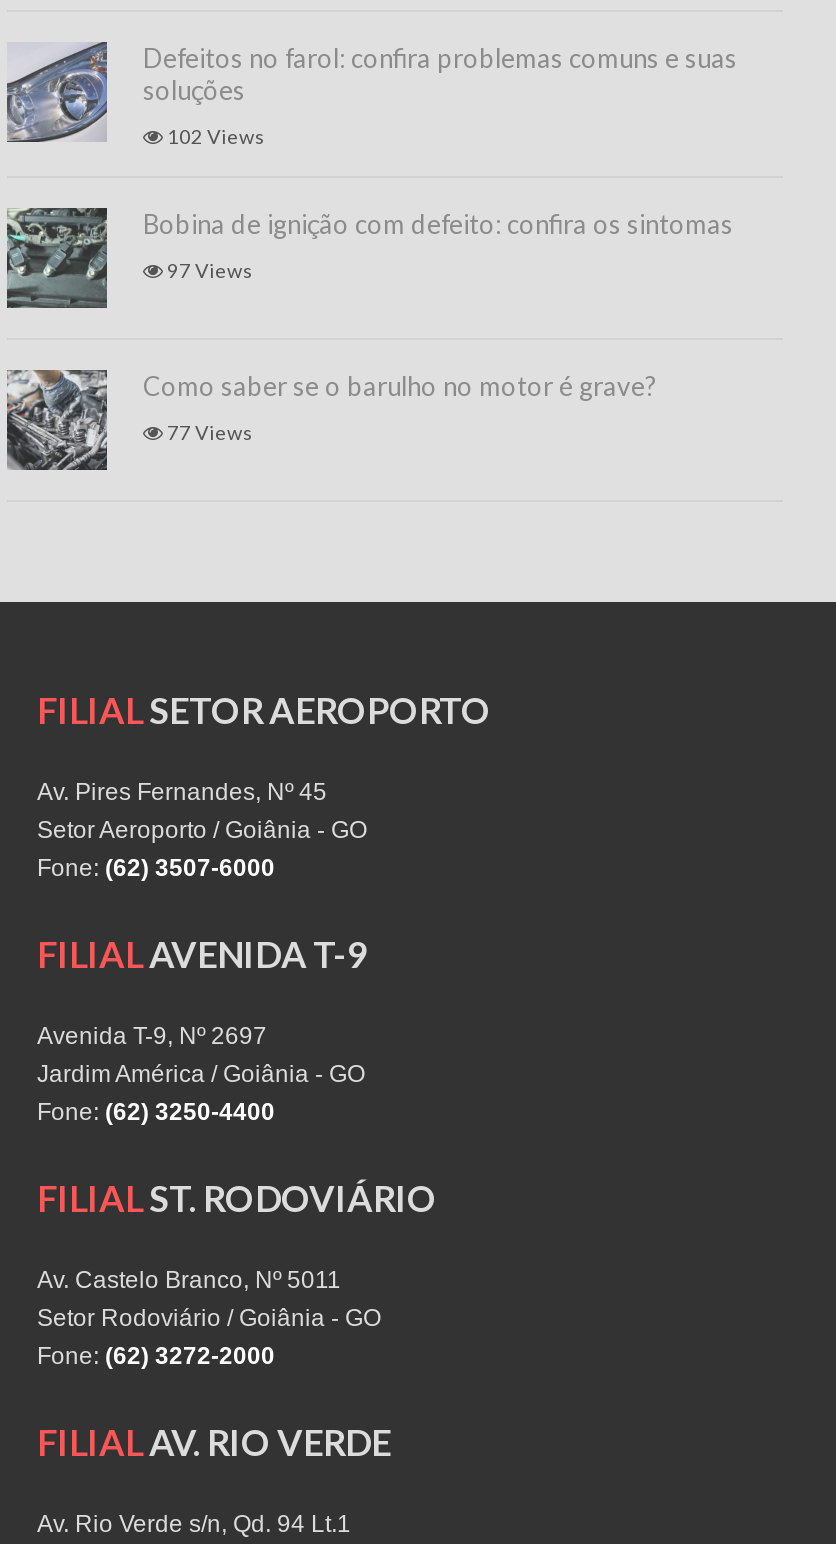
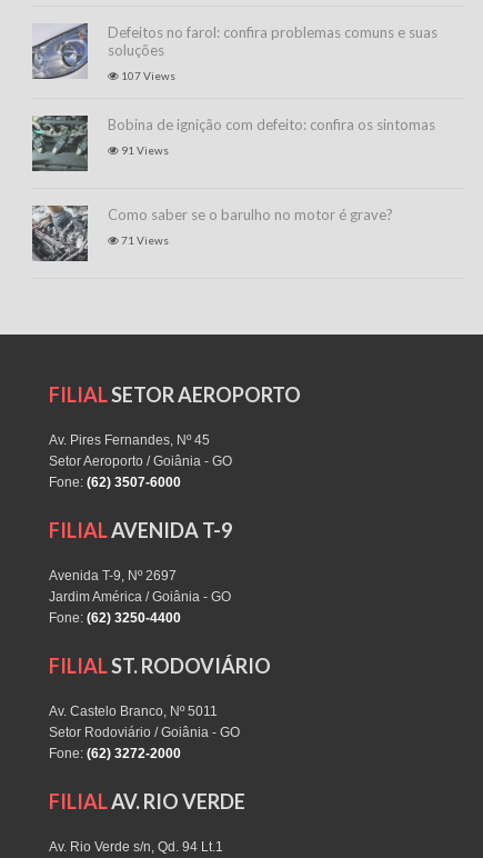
[163,124,265,148] 102 Views -> [119,69,175,82] 107 Views
[163,258,253,282] 97 Views -> [119,143,169,157] 91 Views
[163,420,253,444] 77 Views -> [119,233,169,247] 71 Views

